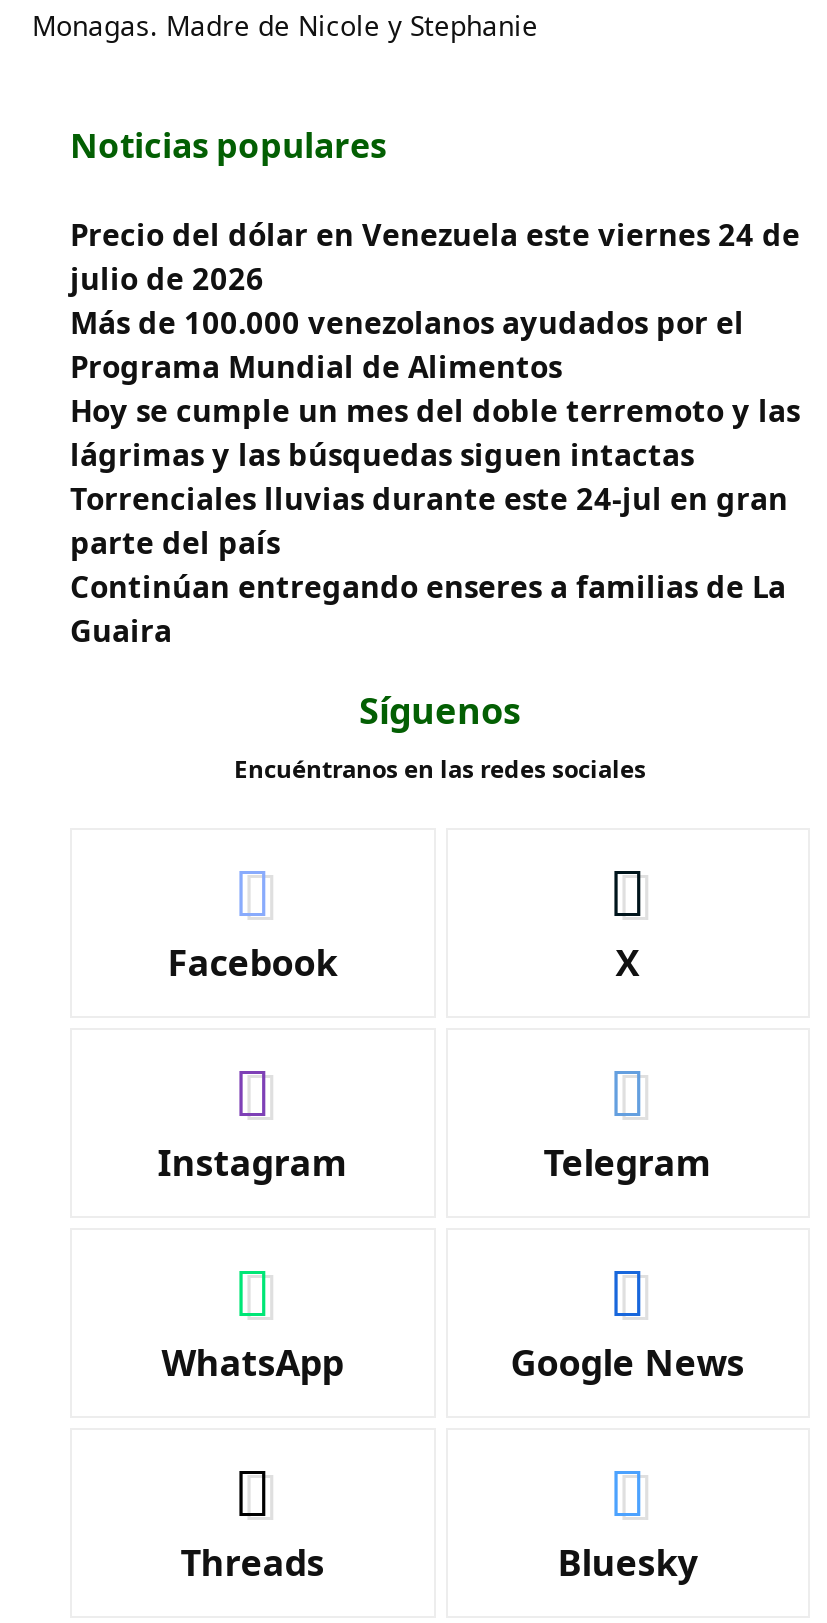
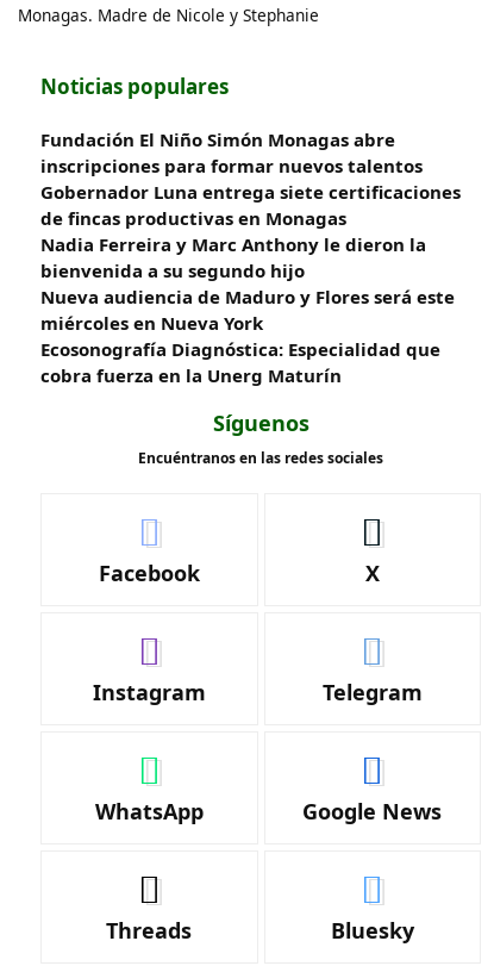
[70,214,800,650] Precio del dólar en Venezuela este viernes 24 de | julio de 2026 | Más de 100.000 venezolanos ayudados por el | Programa Mundial de Alimentos | Hoy se cumple un mes del doble terremoto y las | lágrimas y las búsquedas siguen intactas | Torrenciales lluvias durante este 24-jul en gran | parte del país | Continúan entregando enseres a familias de La | Guaira -> [40,128,461,387] Fundación El Niño Simón Monagas abre | inscripciones para formar nuevos talentos | Gobernador Luna entrega siete certificaciones | de fincas productivas en Monagas | Nadia Ferreira y Marc Anthony le dieron la | bienvenida a su segundo hijo | Nueva audiencia de Maduro y Flores será este | miércoles en Nueva York | Ecosonografía Diagnóstica: Especialidad que | cobra fuerza en la Unerg Maturín

